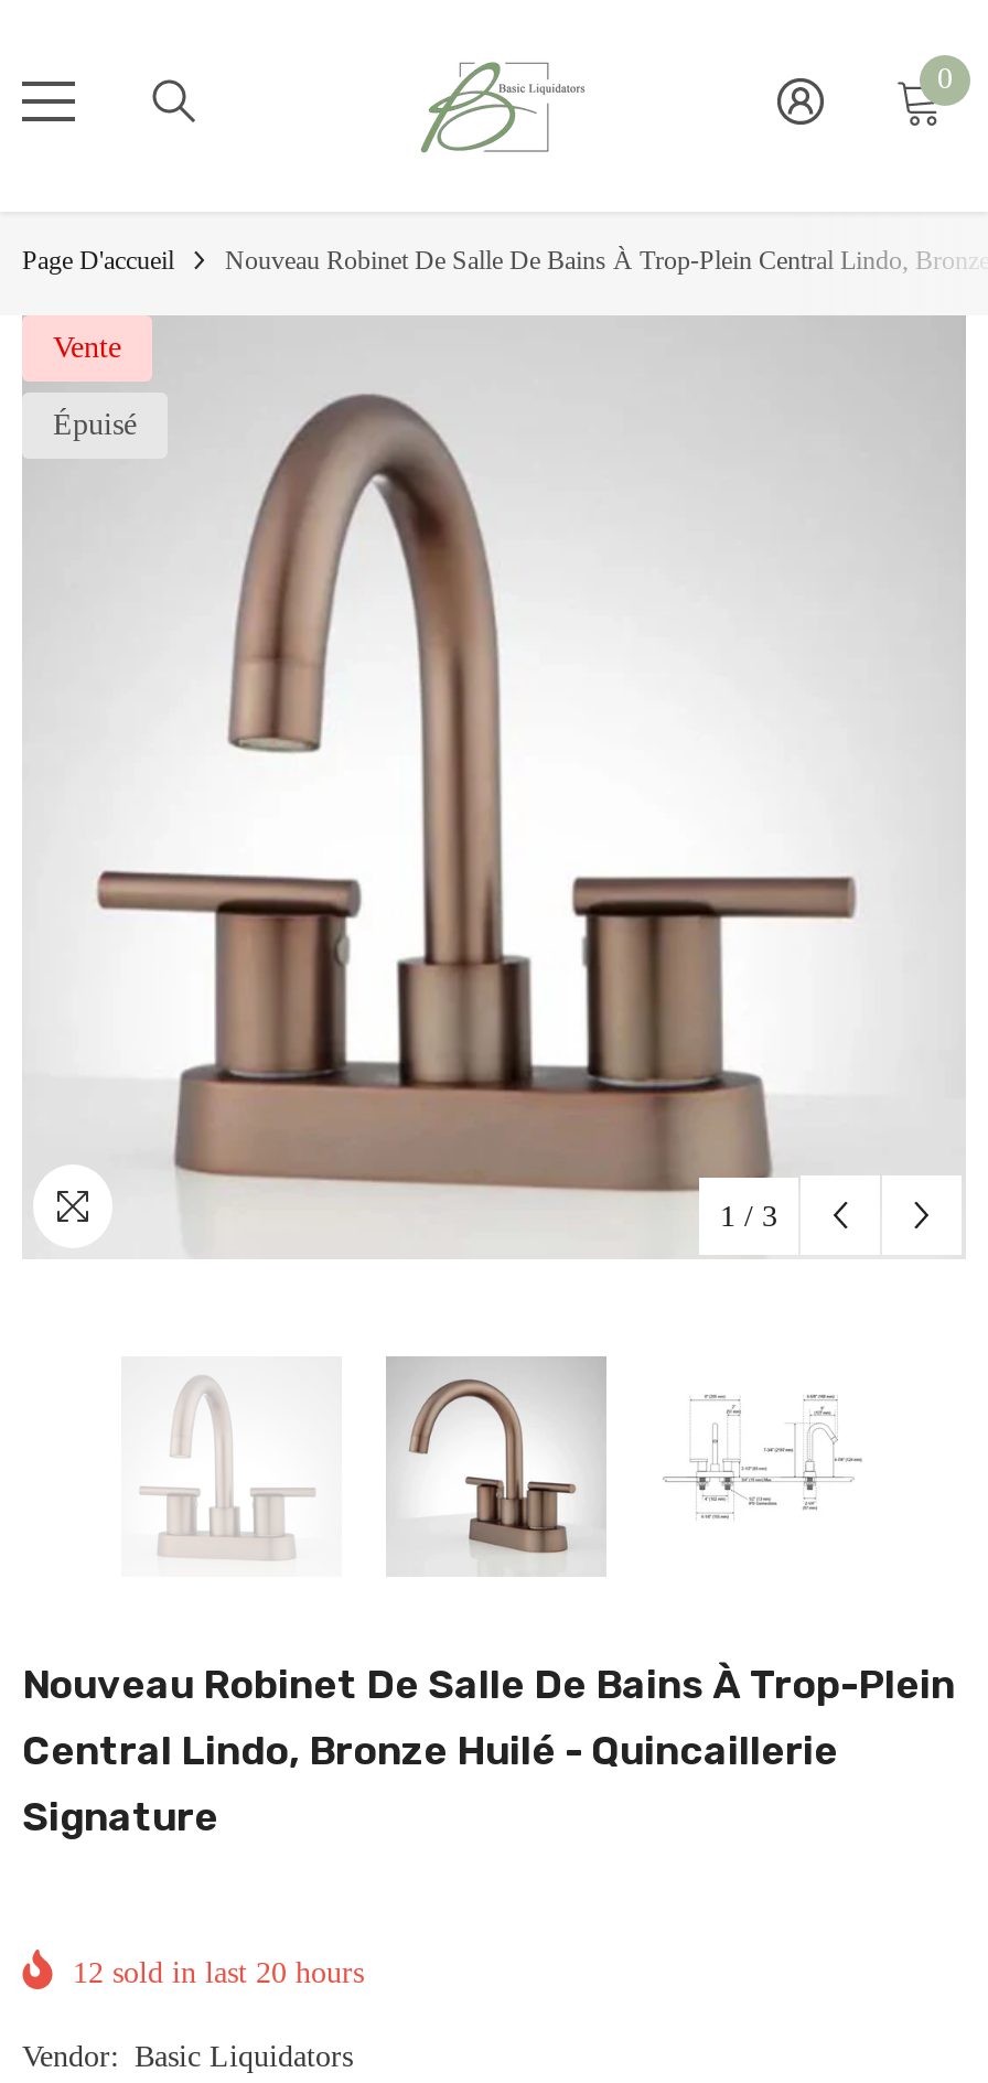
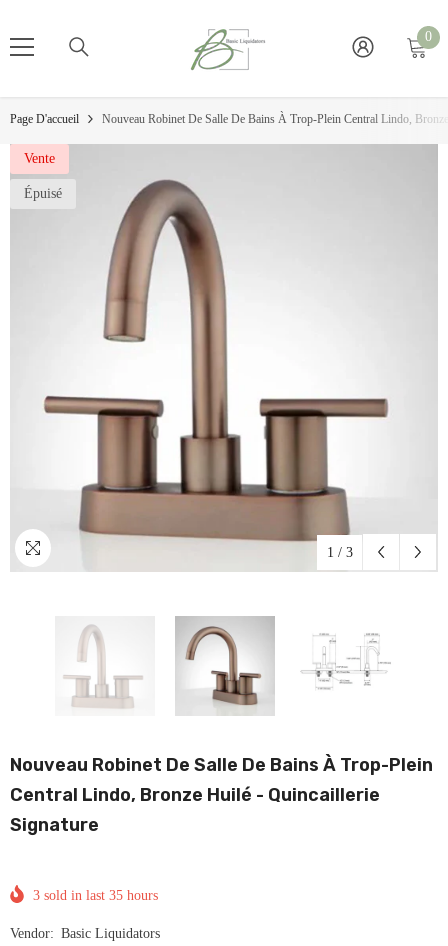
[73,1956,364,1989] 12 sold in last 20 hours -> [33,888,158,903] 3 sold in last 35 hours

